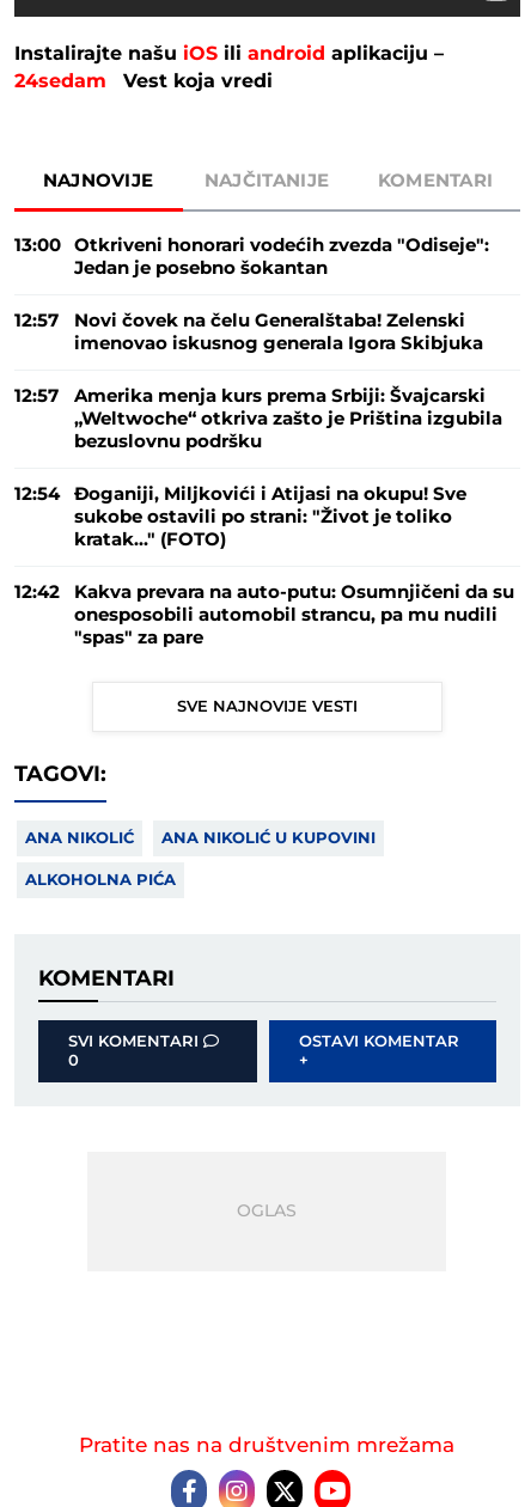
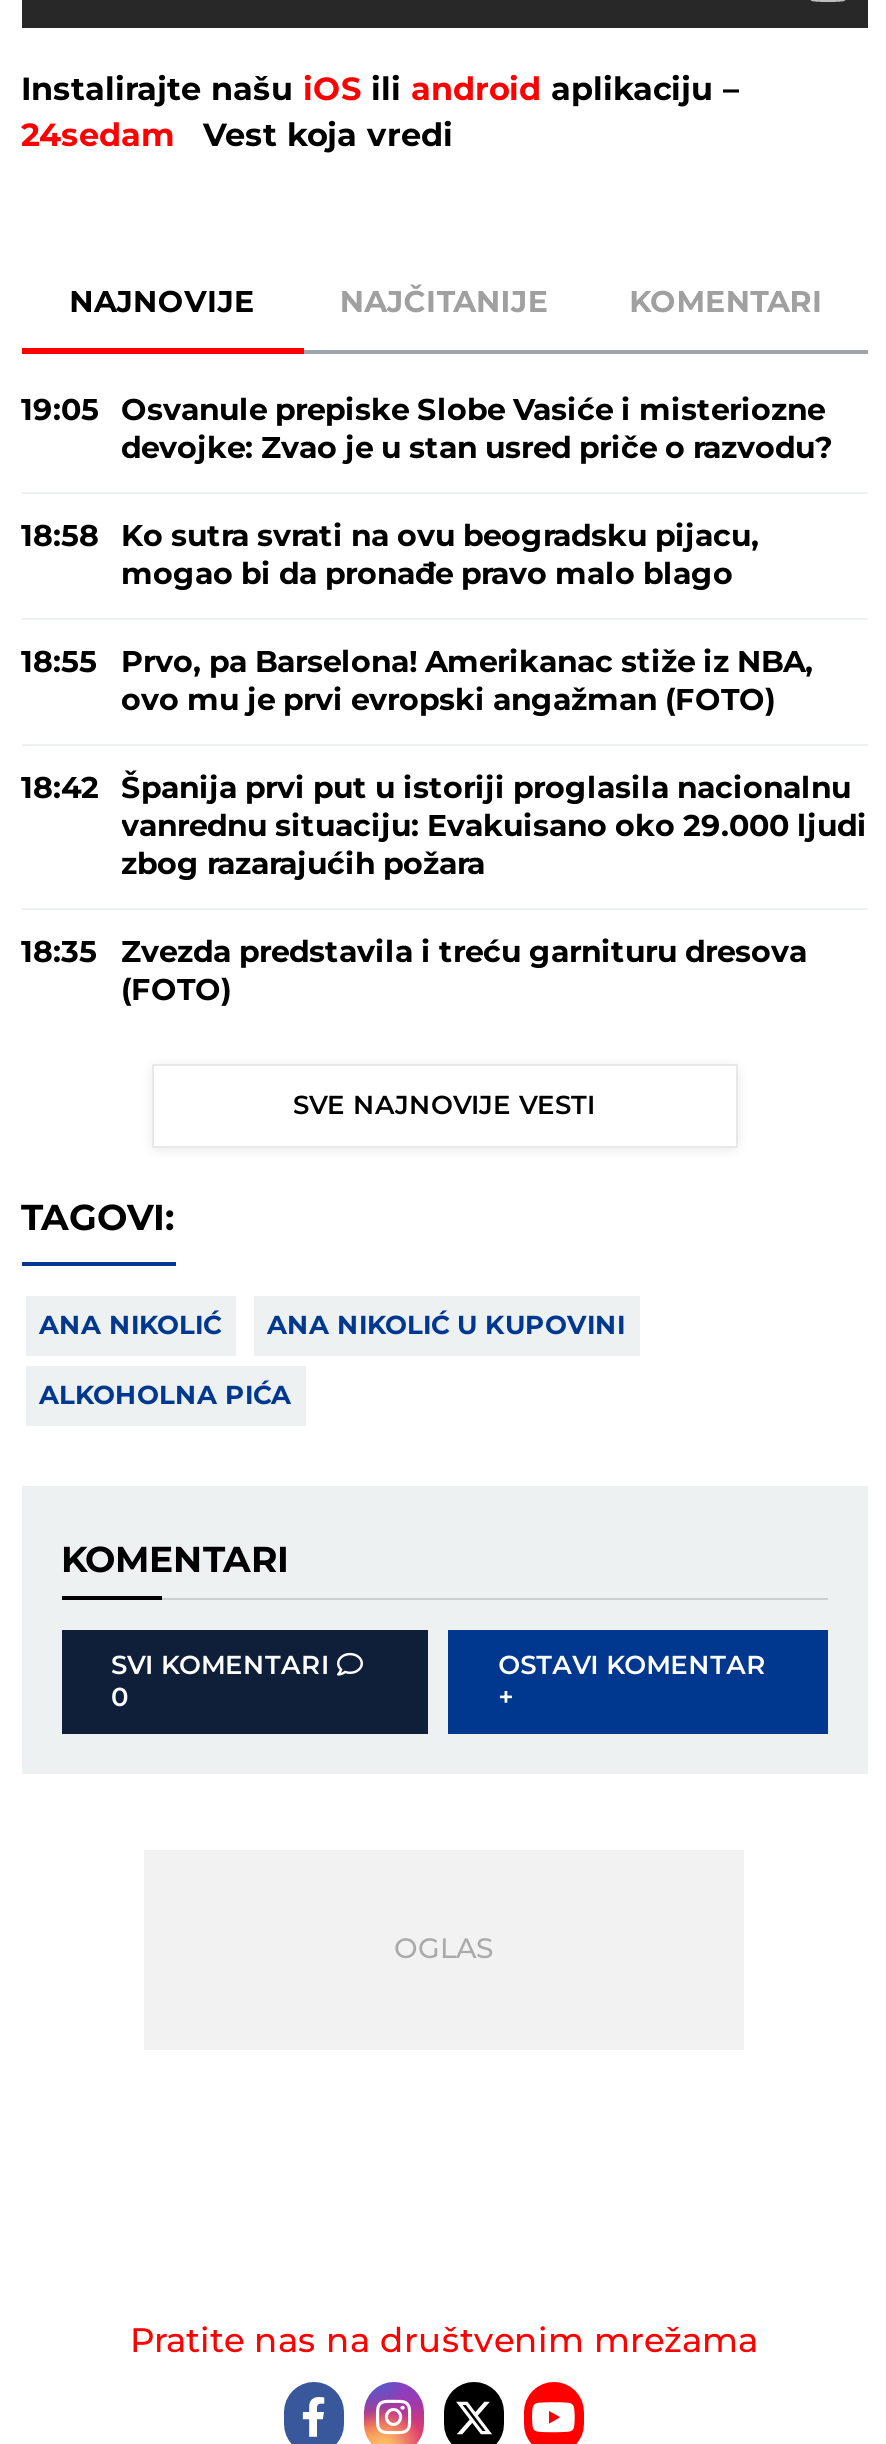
[14,232,60,259] 13:00 -> [21,388,99,434] 19:05
[74,232,489,282] Otkriveni honorari vodećih zvezda "Odiseje": | Jedan je posebno šokantan -> [121,388,833,472] Osvanule prepiske Slobe Vasiće i misteriozne | devojke: Zvao je u stan usred priče o razvodu?
[14,307,58,335] 12:57 -> [21,514,99,560] 18:58
[74,307,483,357] Novi čovek na čelu Generalštaba! Zelenski | imenovao iskusnog generala Igora Skibjuka -> [121,514,759,598] Ko sutra svrati na ovu beogradsku pijacu, | mogao bi da pronađe pravo malo blago
[14,383,58,410] 12:57 -> [21,640,97,686] 18:55
[74,383,502,456] Amerika menja kurs prema Srbiji: Švajcarski | „Weltwoche“ otkriva zašto je Priština izgubila | bezuslovnu podršku -> [121,640,813,724] Prvo, pa Barselona! Amerikanac stiže iz NBA, | ovo mu je prvi evropski angažman (FOTO)
[14,481,59,508] 12:54 -> [21,766,99,812] 18:42
[74,481,466,554] Đoganiji, Miljkovići i Atijasi na okupu! Sve | sukobe ostavili po strani: "Život je toliko | kratak..." (FOTO) -> [121,766,867,888] Španija prvi put u istoriji proglasila nacionalnu | vanrednu situaciju: Evakuisano oko 29.000 ljudi | zbog razarajućih požara
[14,579,59,606] 12:42 -> [21,930,97,976] 18:35
[74,579,514,652] Kakva prevara na auto-putu: Osumnjičeni da su | onesposobili automobil strancu, pa mu nudili | "spas" za pare -> [121,930,807,1014] Zvezda predstavila i treću garnituru dresova | (FOTO)

